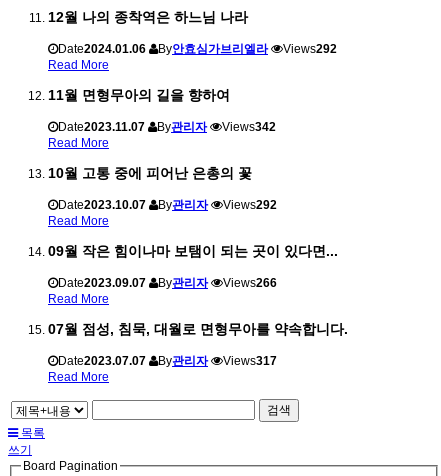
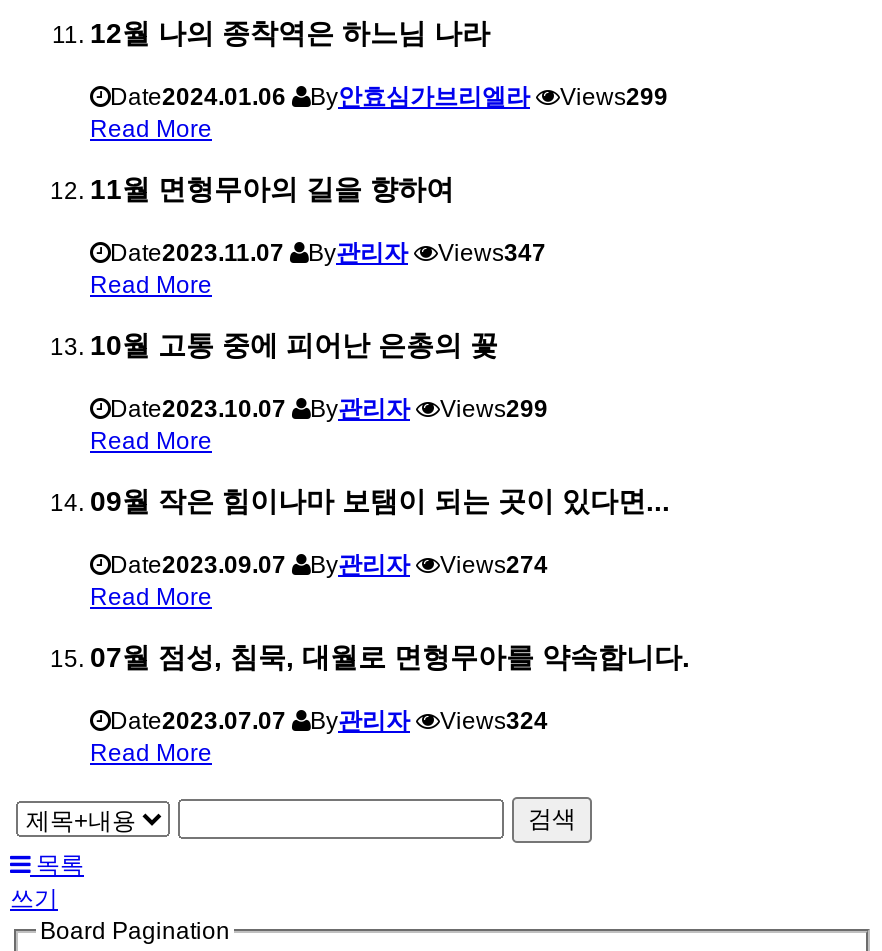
[283,42,337,56] Views292 -> [560,83,668,111] Views299
[222,120,276,134] Views342 -> [438,239,546,267] Views347
[223,198,277,212] Views292 -> [440,395,548,423] Views299
[223,276,277,290] Views266 -> [440,551,548,579] Views274
[223,354,277,368] Views317 -> [440,707,548,735] Views324

